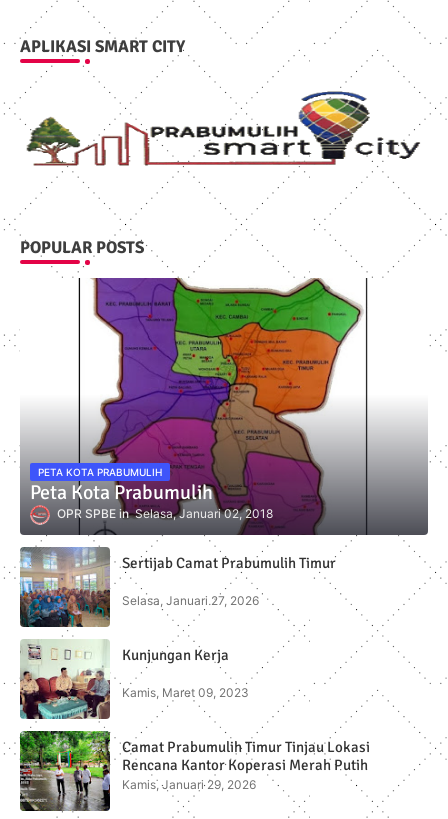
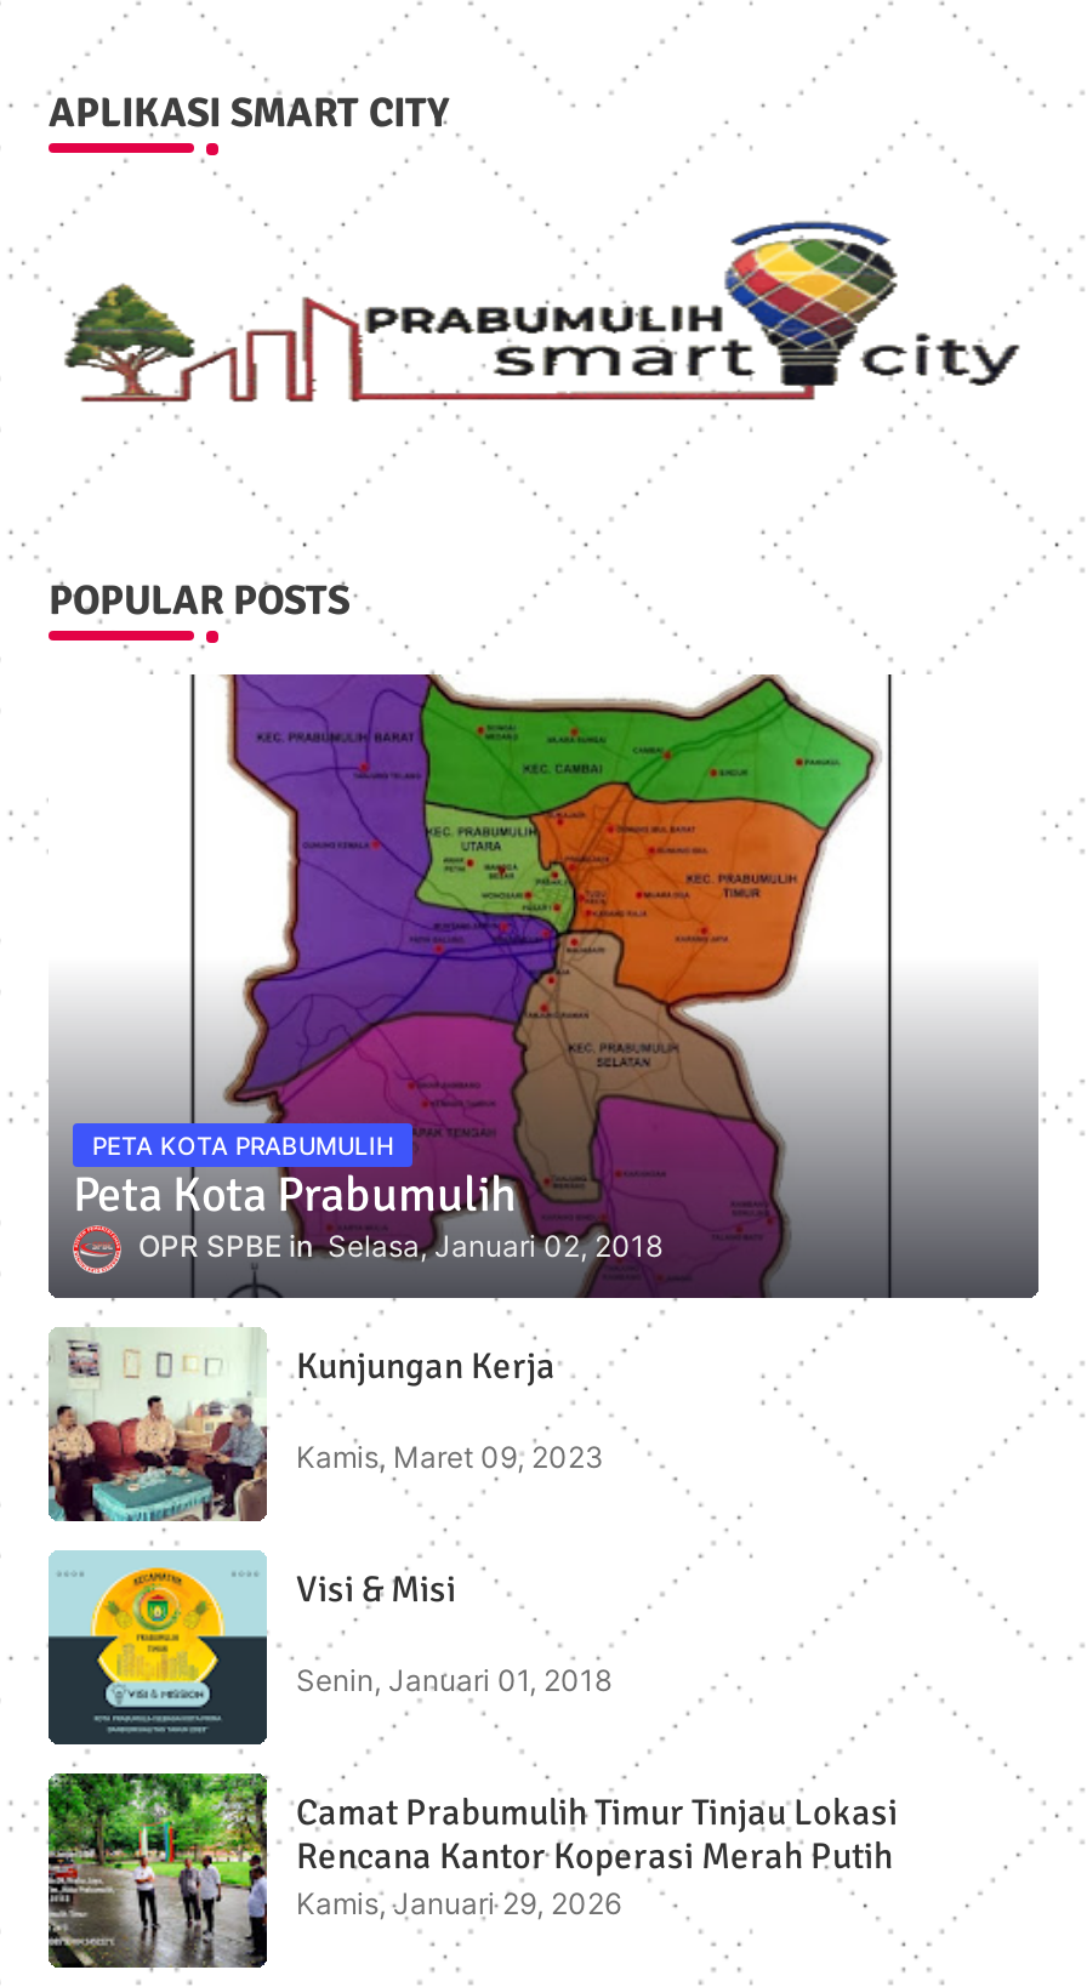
[20,546,336,627] [image] | Sertijab Camat Prabumulih Timur | Selasa, Januari 27, 2026 -> none
moved [15,638,249,725] -> [36,1325,604,1536]: [image] | Kunjungan Kerja | Kamis, Maret 09, 2023
none -> [49,1550,611,1744] [image] | Visi & Misi | Senin, Januari 01, 2018

